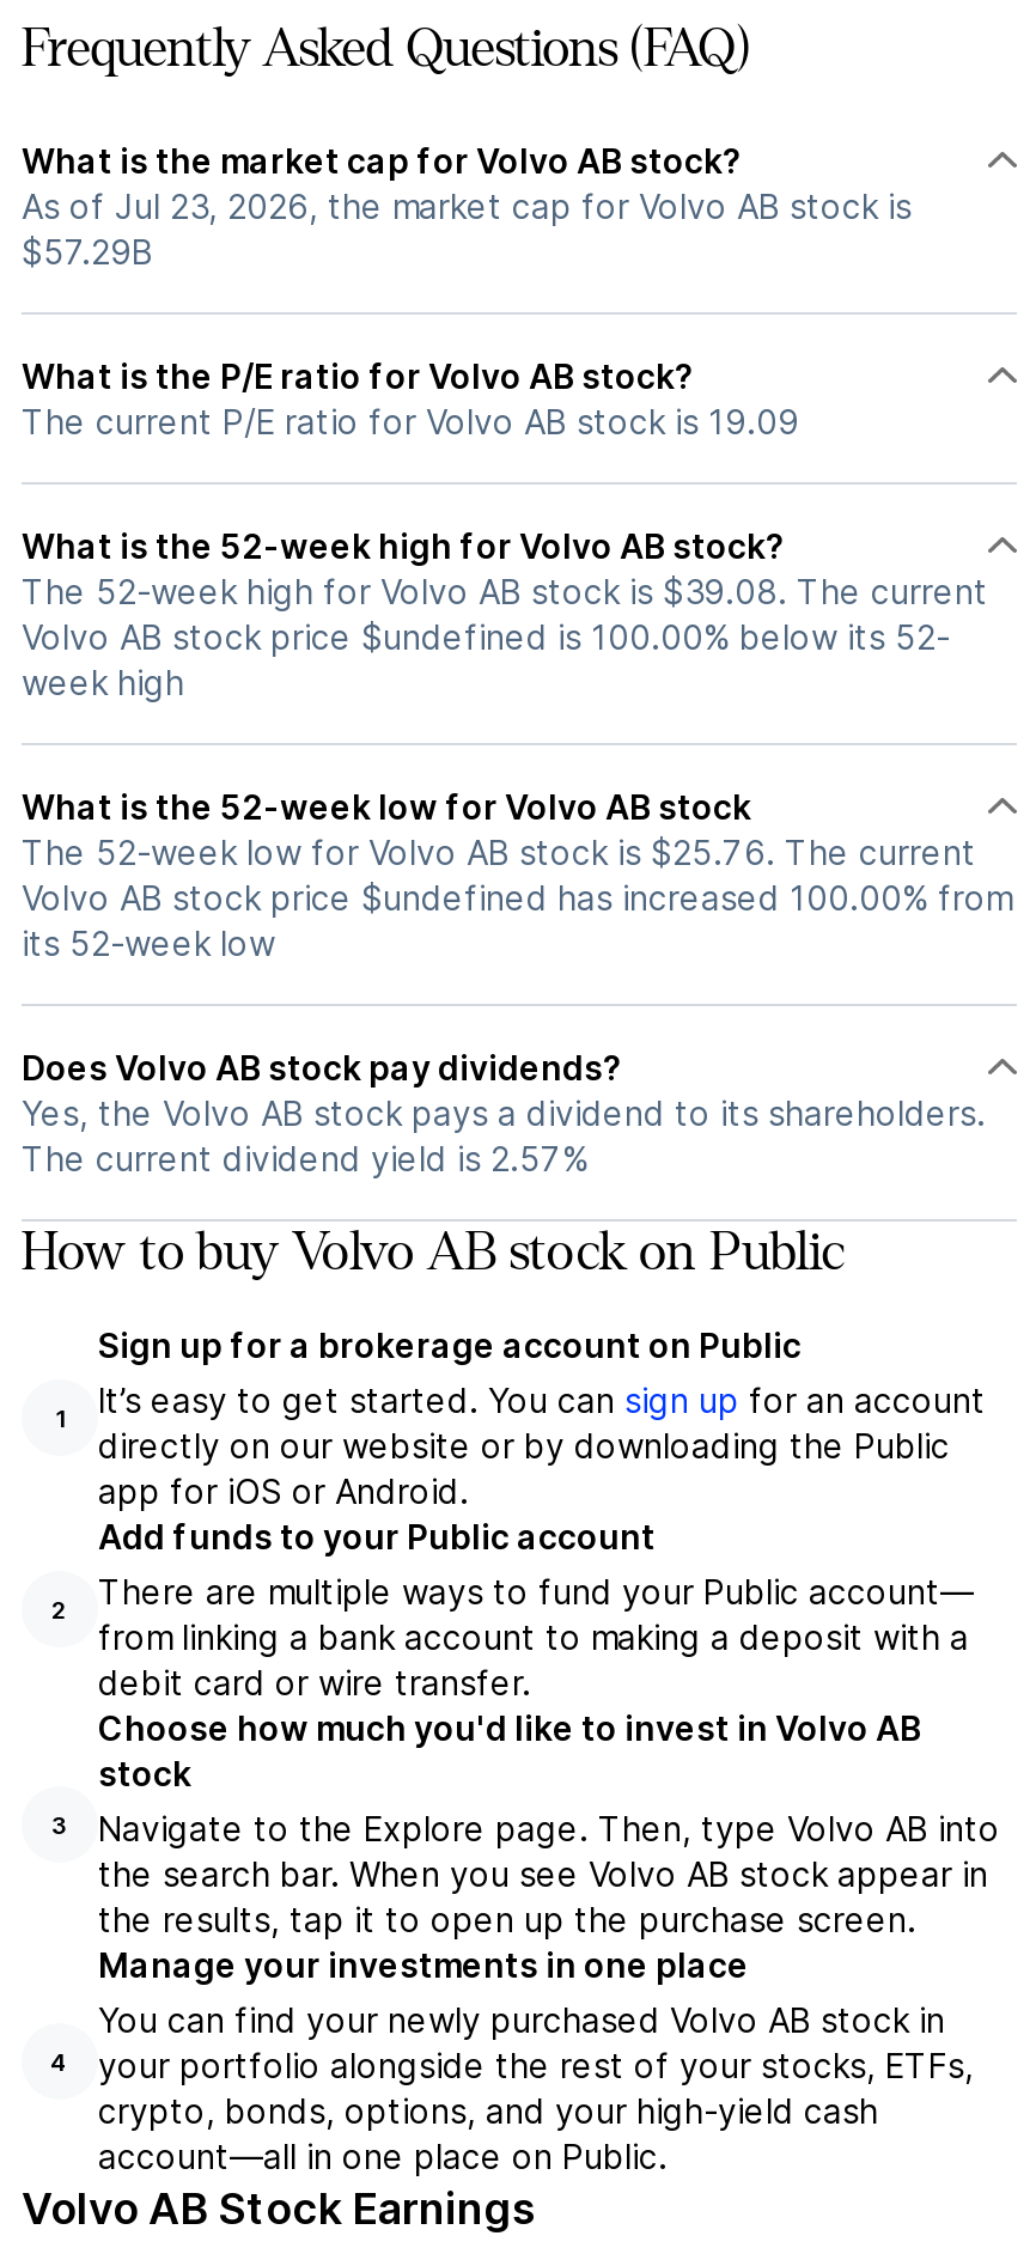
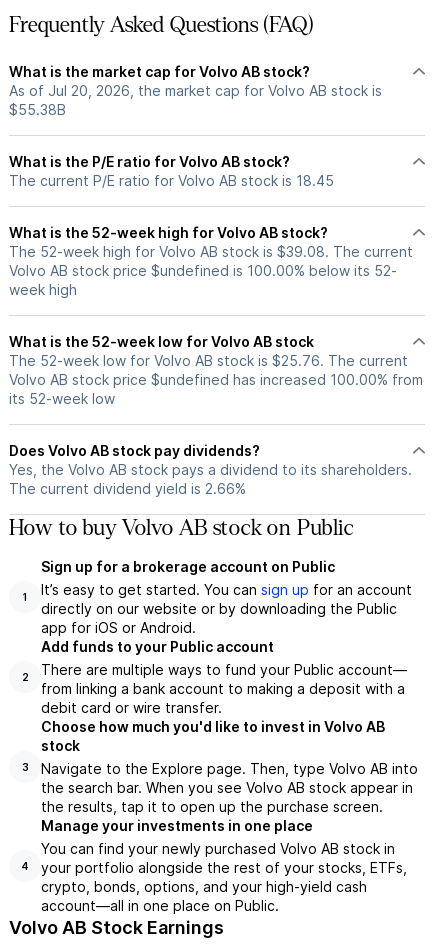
[22,185,912,272] As of Jul 23, 2026, the market cap for Volvo AB stock is | $57.29B -> [9,82,382,118] As of Jul 20, 2026, the market cap for Volvo AB stock is | $55.38B
[22,401,799,441] The current P/E ratio for Volvo AB stock is 19.09 -> [9,172,334,189] The current P/E ratio for Volvo AB stock is 18.45
[22,1138,589,1178] The current dividend yield is 2.57% -> [9,480,246,497] The current dividend yield is 2.66%

